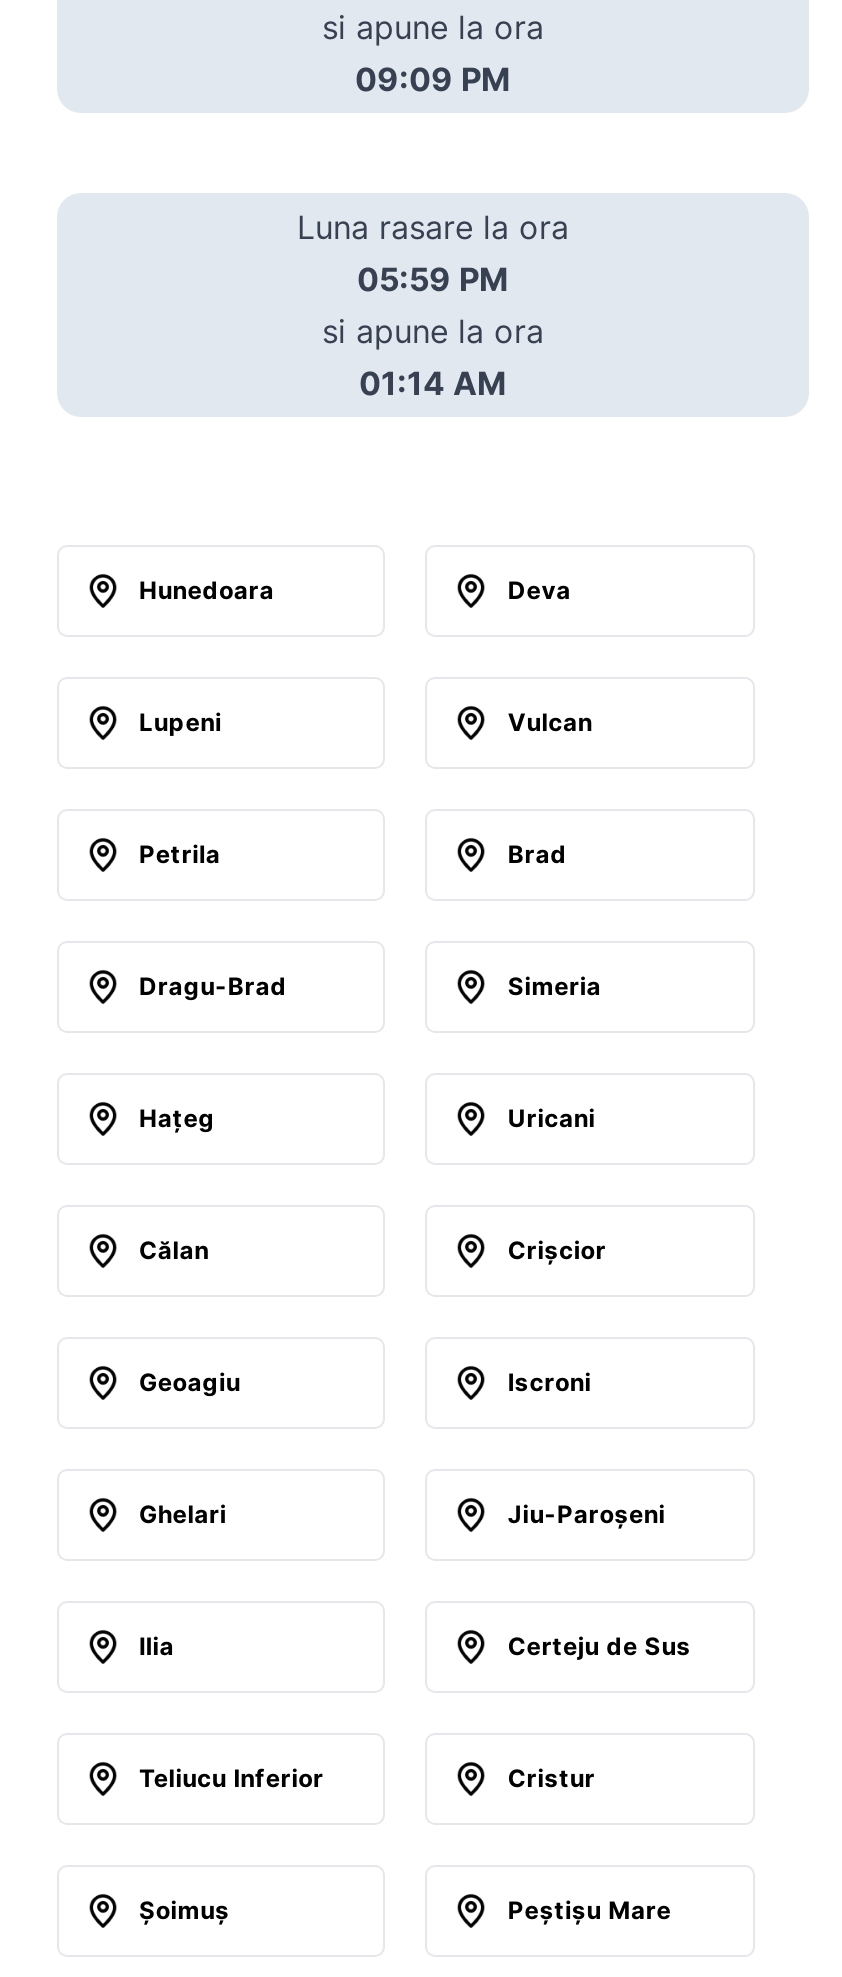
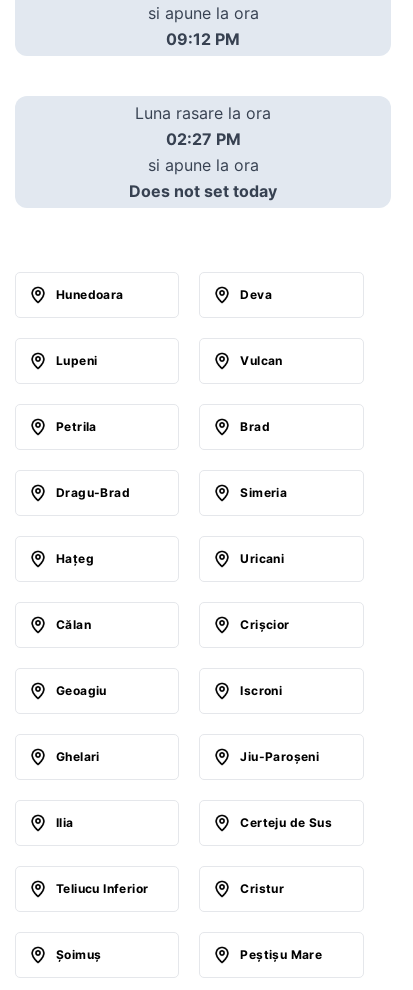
[355,58,511,98] 09:09 PM -> [166,29,240,49] 09:12 PM
[357,258,509,298] 05:59 PM -> [165,129,240,149] 02:27 PM
[359,362,507,402] 01:14 AM -> [129,181,277,201] Does not set today

